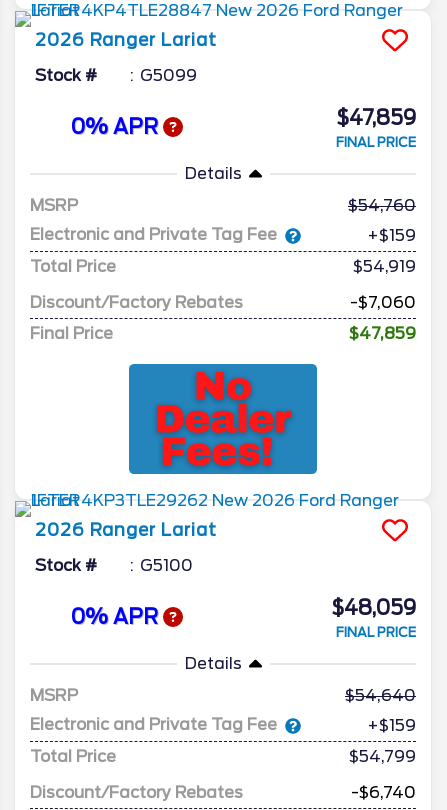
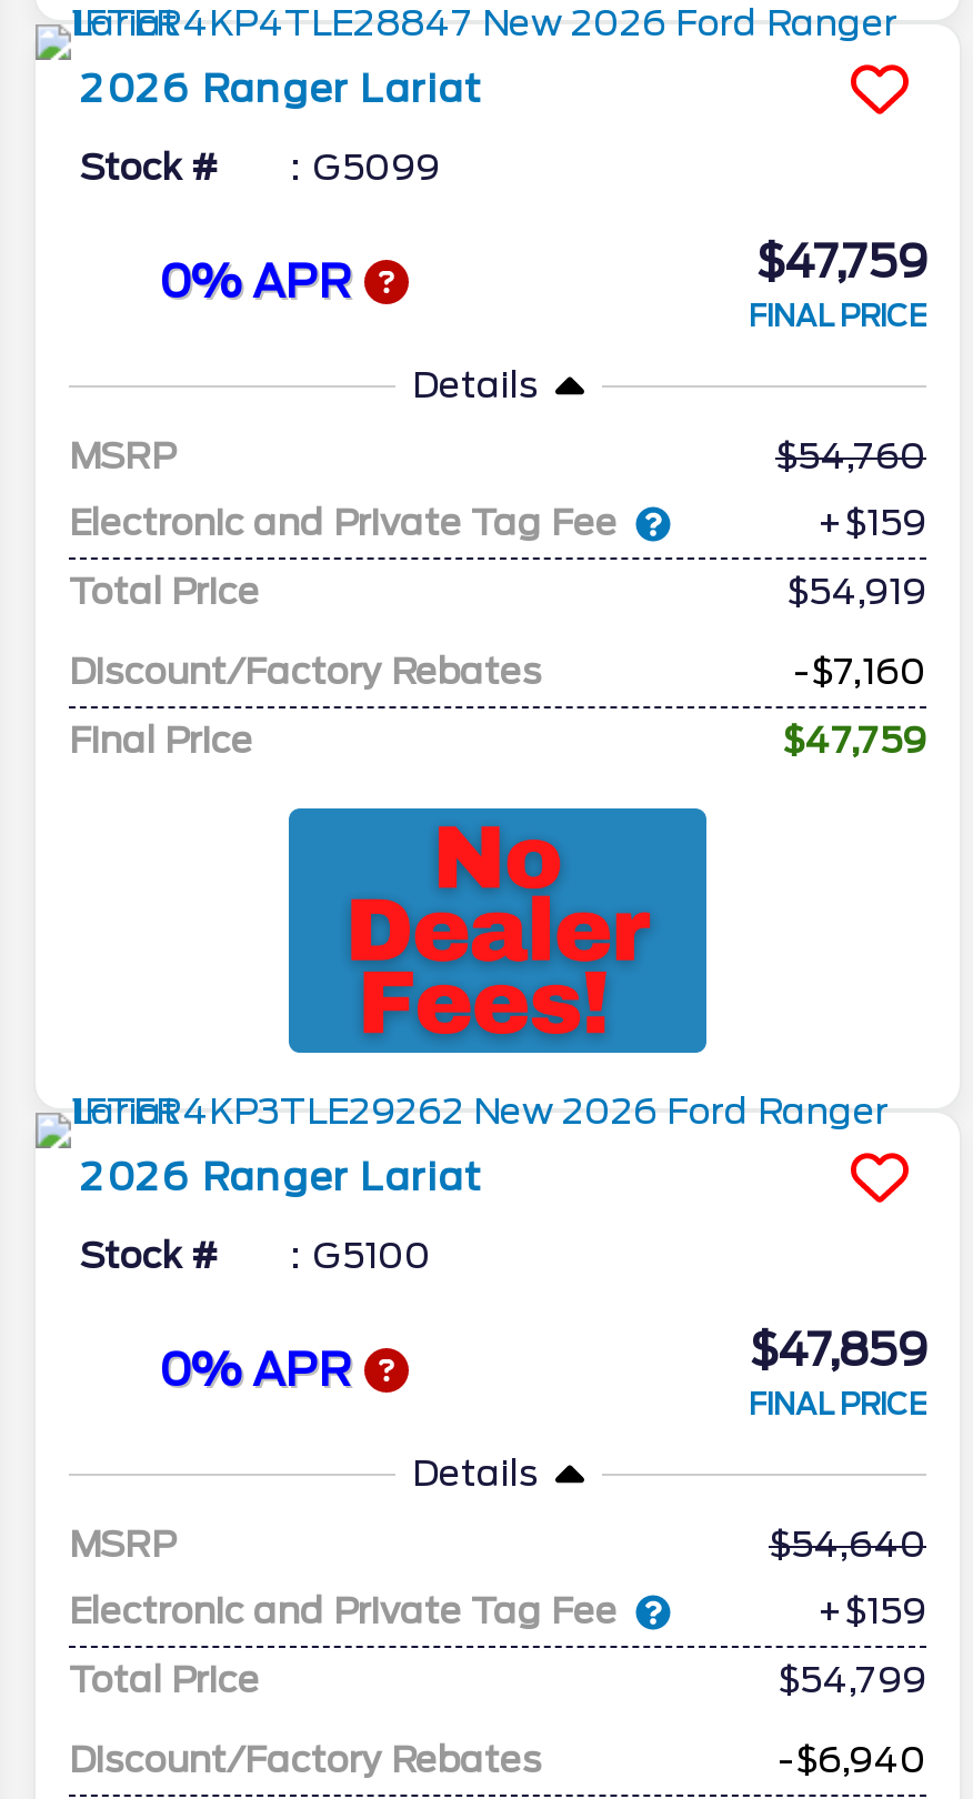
[336,106,416,130] $47,859 -> [755,235,926,288] $47,759
[350,293,416,312] -$7,060 -> [793,650,926,692] -$7,160
[349,324,416,343] $47,859 -> [782,719,926,761] $47,759
[331,596,416,620] $48,059 -> [749,1323,926,1376] $47,859
[351,783,416,802] -$6,740 -> [778,1738,926,1781] -$6,940

